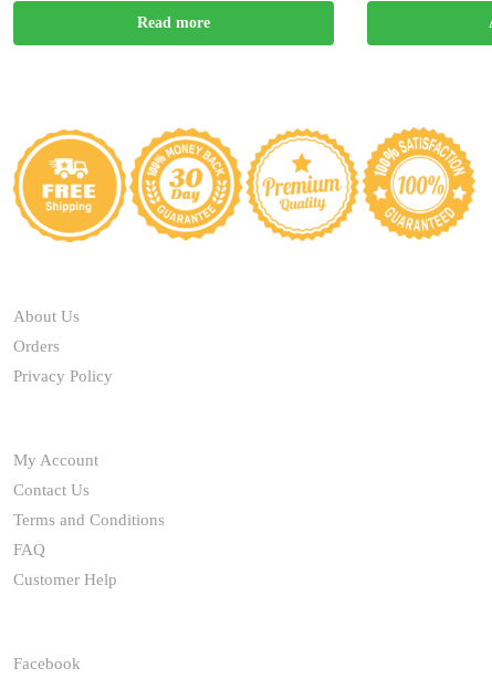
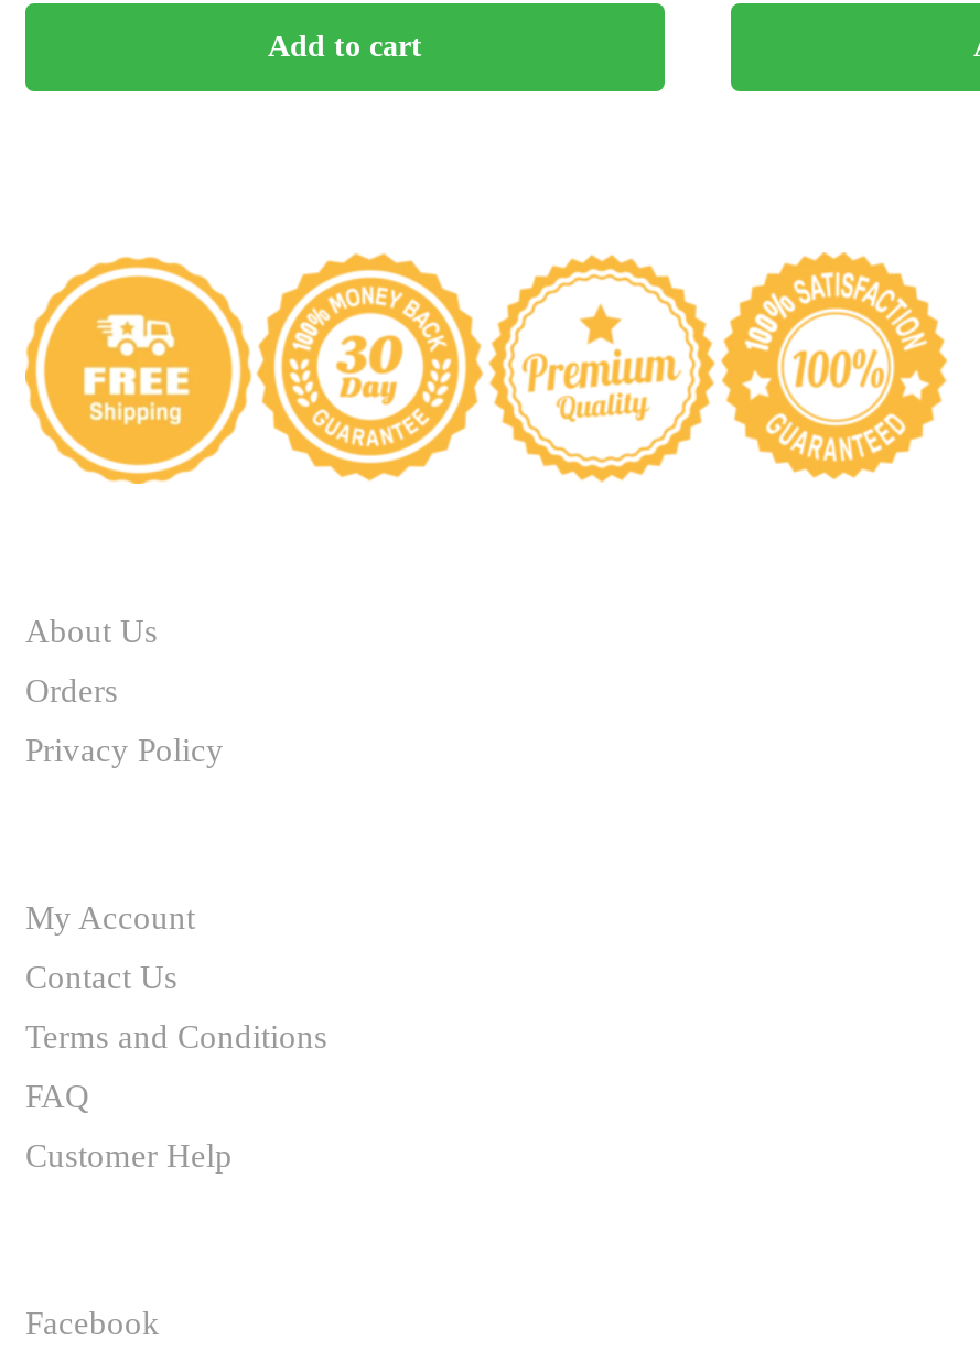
[137,15,210,31] Read more -> [268,29,422,62] Add to cart

